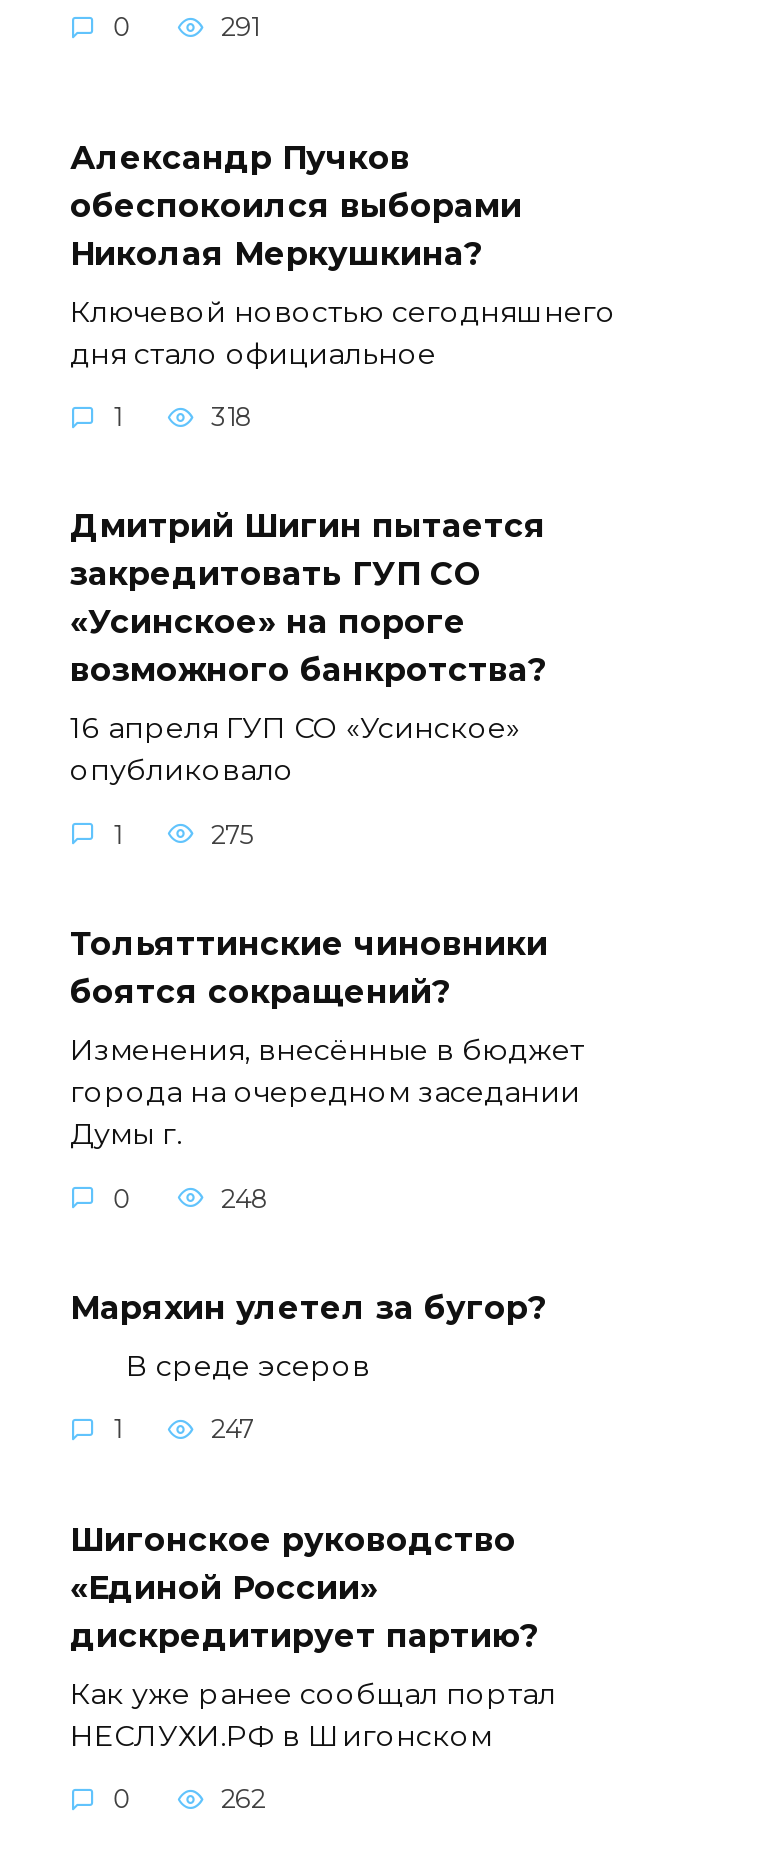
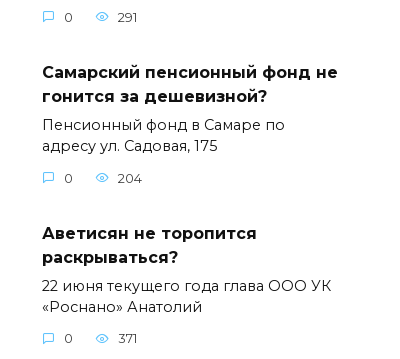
[70,138,616,1152] Александр Пучков | обеспокоился выборами | Николая Меркушкина? | Ключевой новостью сегодняшнего | дня стало официальное | 1 | 318 | Дмитрий Шигин пытается | закредитовать ГУП СО | «Усинское» на пороге | возможного банкротства? | 16 апреля ГУП СО «Усинское» | опубликовало | 1 | 275 | Тольяттинские чиновники | боятся сокращений? | Изменения, внесённые в бюджет | города на очередном заседании | Думы г. -> [42,63,338,155] Самарский пенсионный фонд не | гонится за дешевизной? | Пенсионный фонд в Самаре по | адресу ул. Садовая, 175
[70,1183,556,1753] 248 | Маряхин улетел за бугор? | В среде эсеров | 1 | 247 | Шигонское руководство | «Единой России» | дискредитирует партию? | Как уже ранее сообщал портал | НЕСЛУХИ.РФ в Шигонском -> [42,171,331,316] 204 | Аветисян не торопится | раскрываться? | 22 июня текущего года глава ООО УК | «Роснано» Анатолий
[221,1784,265,1814] 262 -> [117,331,136,346] 371

